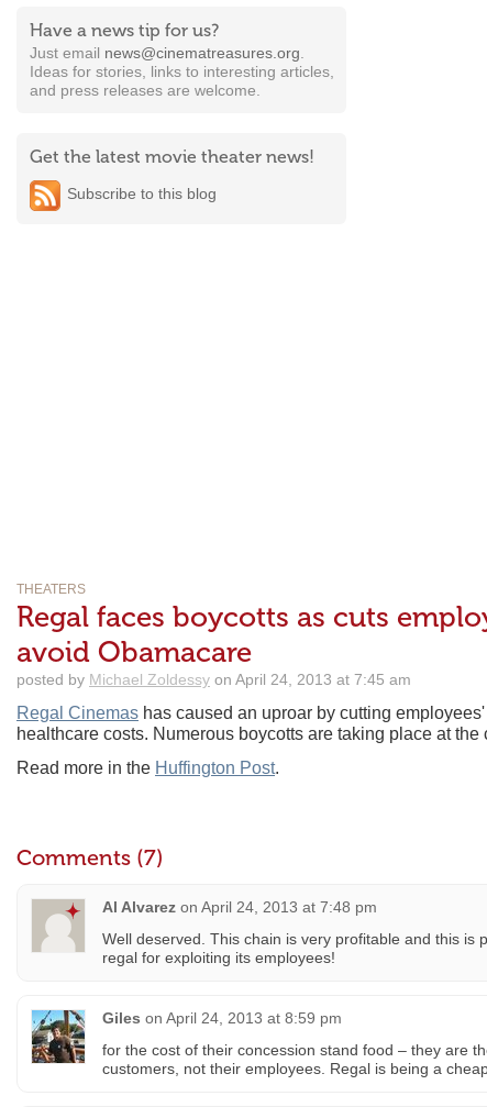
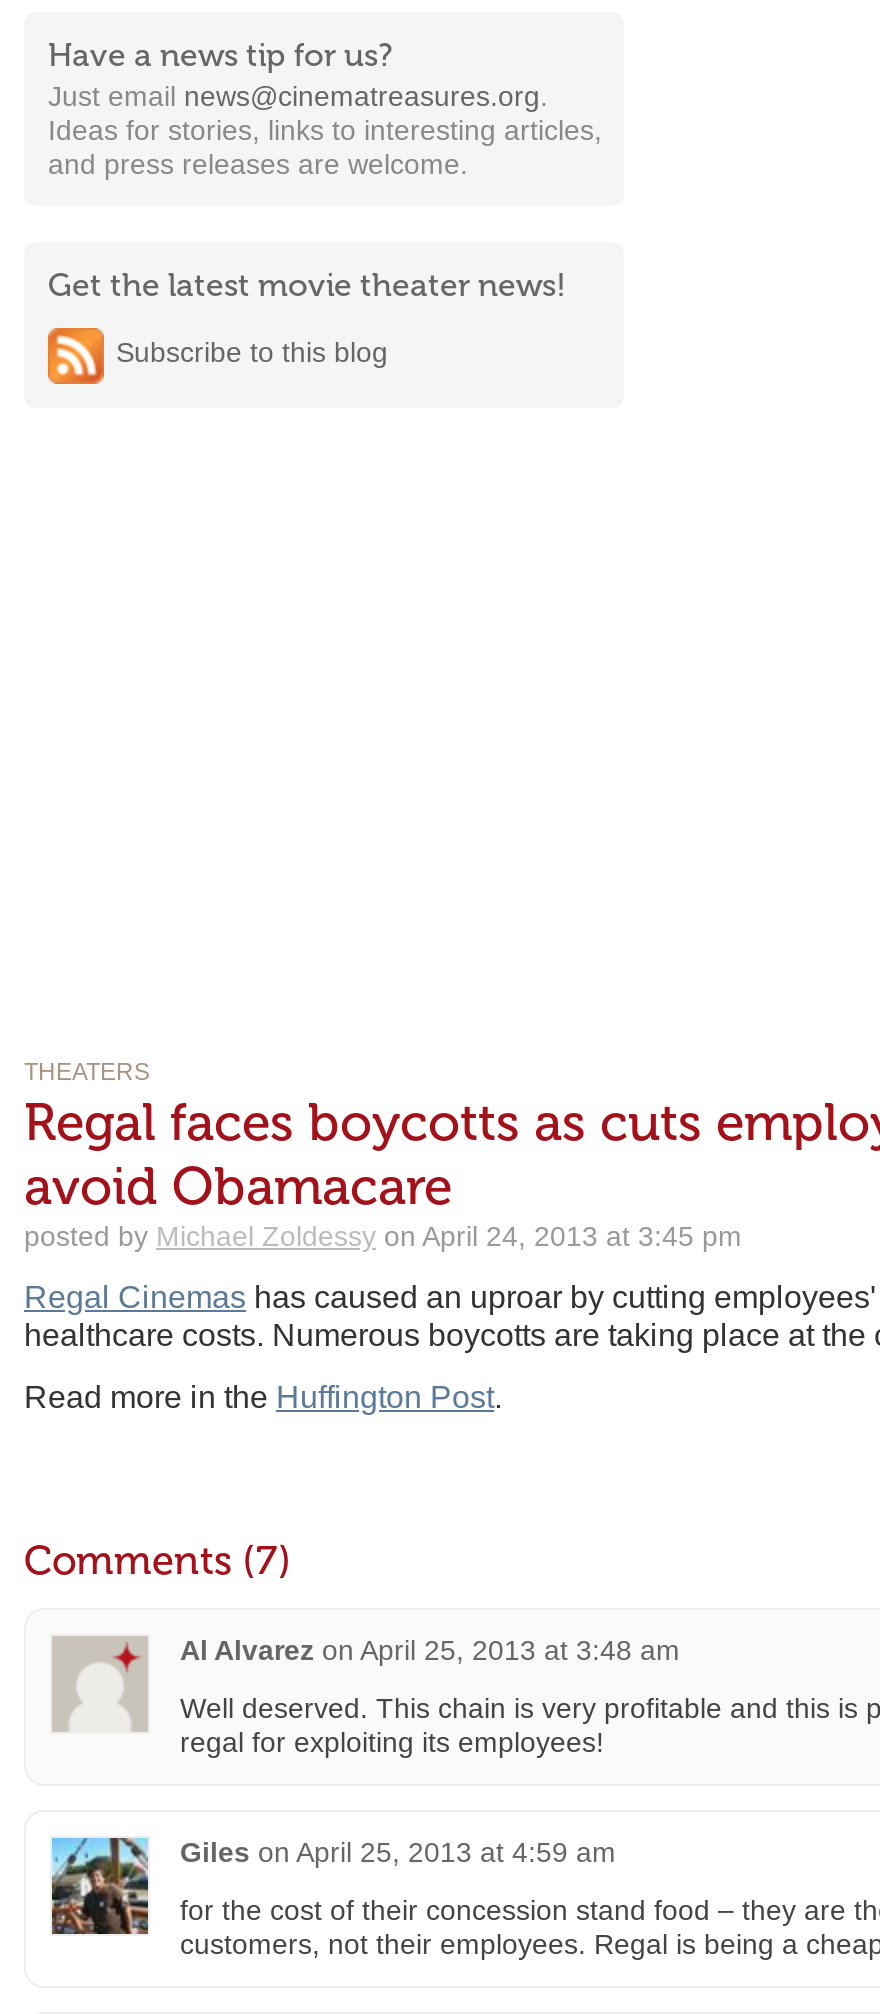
[16,671,411,688] posted by Michael Zoldessy on April 24, 2013 at 7:45 am -> [24,1220,742,1252] posted by Michael Zoldessy on April 24, 2013 at 3:45 pm
[102,898,377,916] Al Alvarez on April 24, 2013 at 7:48 pm -> [180,1634,680,1666] Al Alvarez on April 25, 2013 at 3:48 am
[102,1009,342,1027] Giles on April 24, 2013 at 8:59 pm -> [180,1836,616,1868] Giles on April 25, 2013 at 4:59 am

